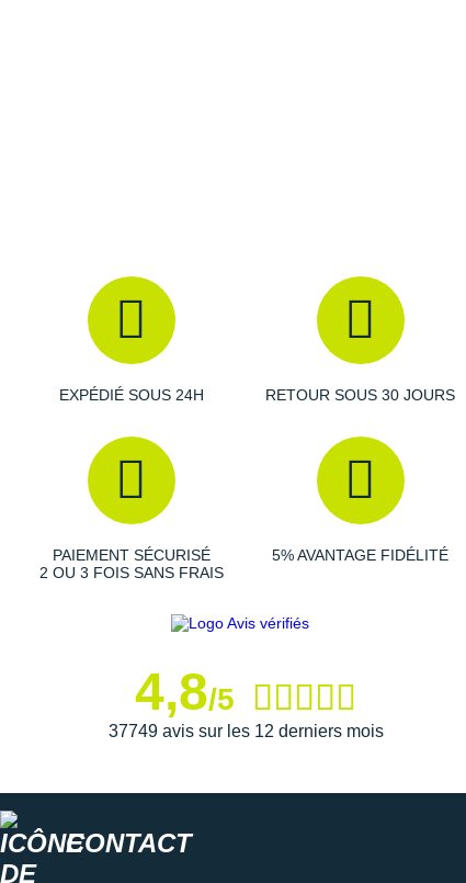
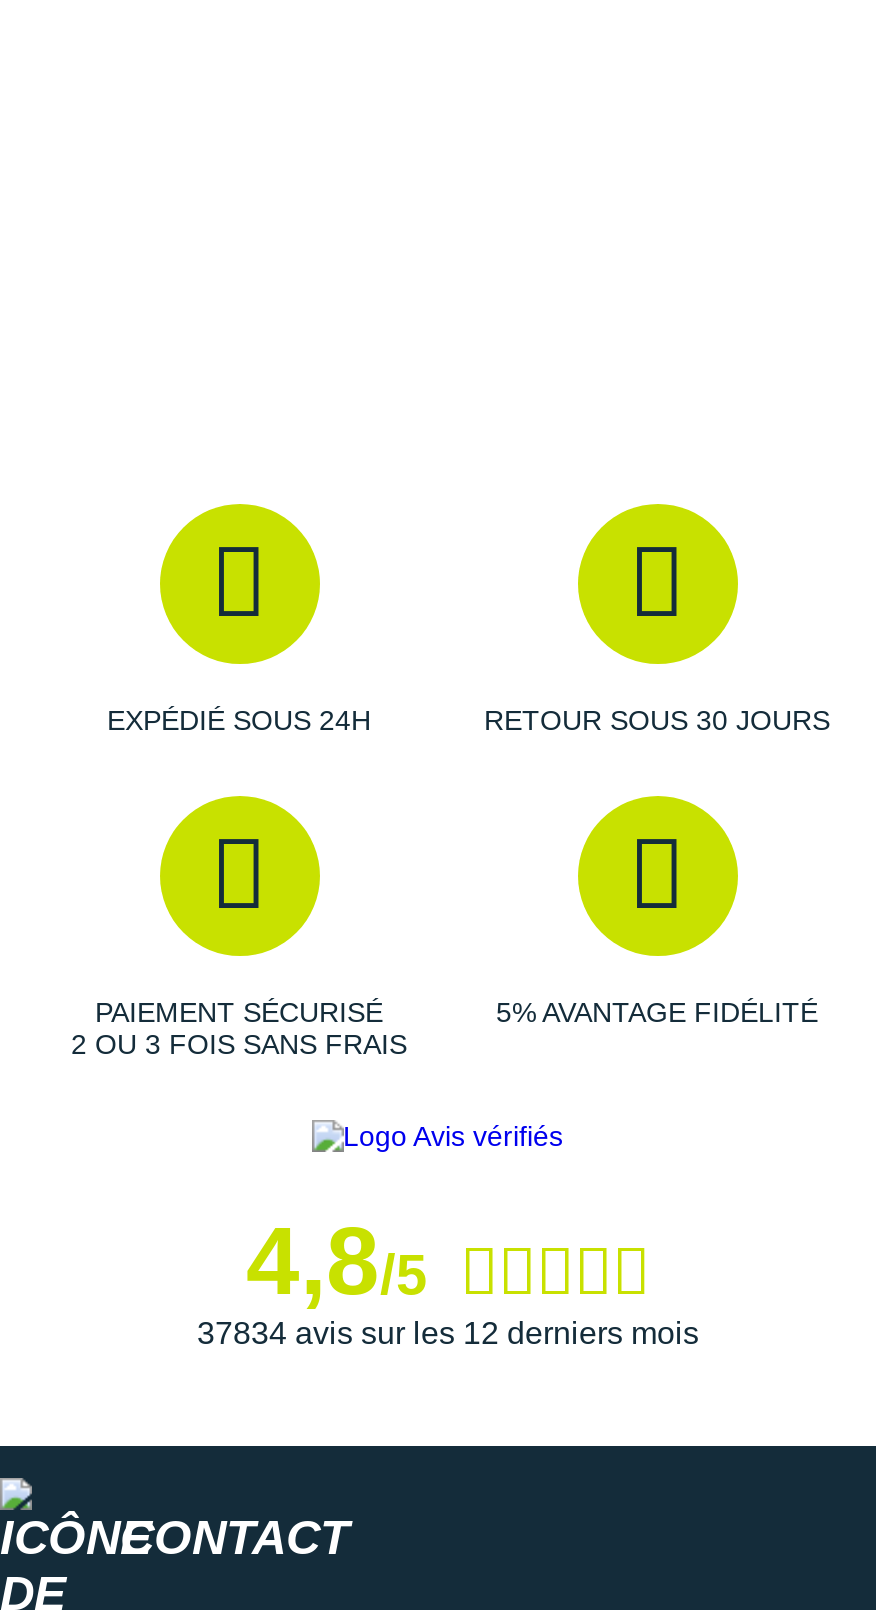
[108,722,383,740] 37749 avis sur les 12 derniers mois -> [197,1316,699,1350] 37834 avis sur les 12 derniers mois

